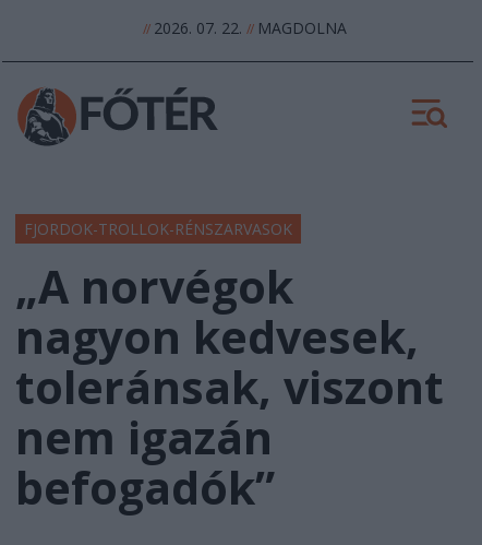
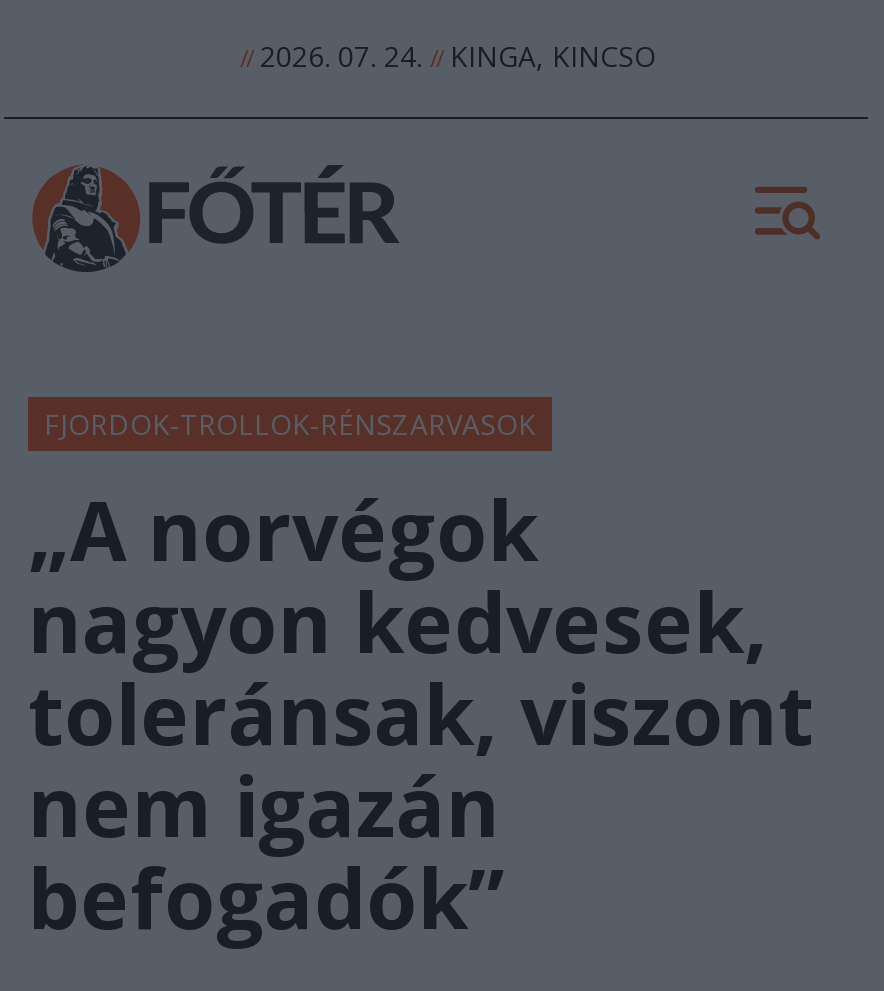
[142,17,346,38] // 2026. 07. 22. // MAGDOLNA -> [240,37,656,75] // 2026. 07. 24. // KINGA, KINCSO

